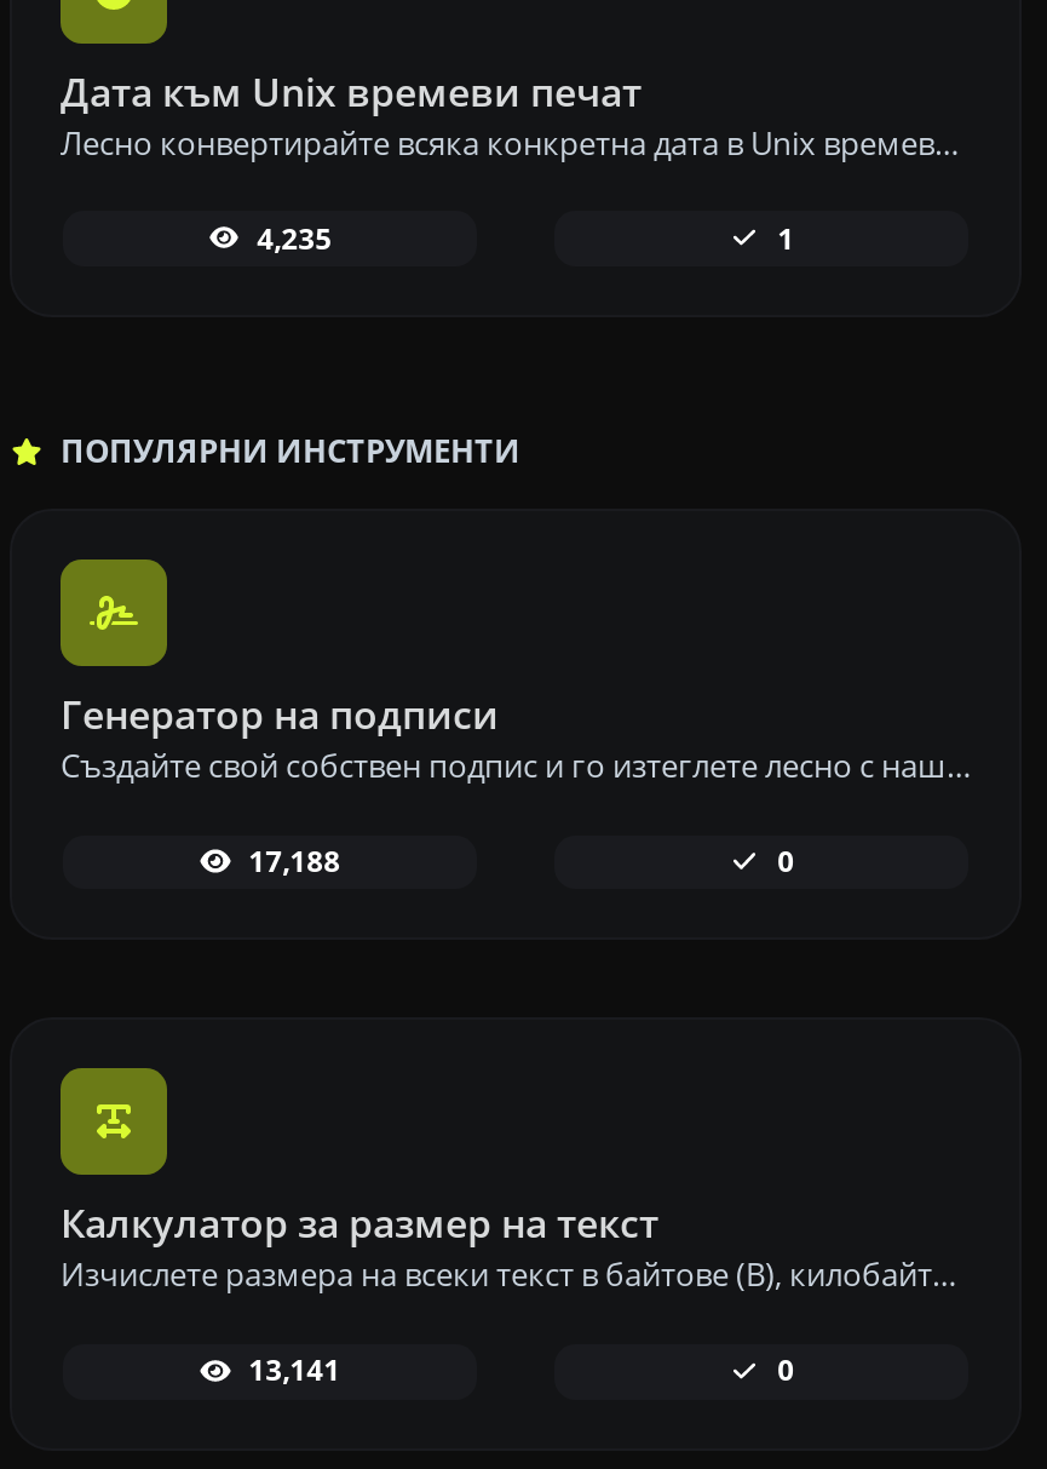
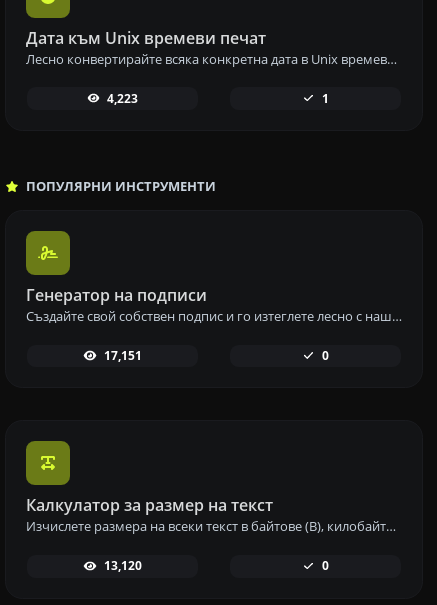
[250,217,332,258] 4,235 -> [104,89,138,106] 4,223
[241,840,340,881] 17,188 -> [101,347,142,364] 17,151
[241,1350,340,1391] 13,141 -> [101,557,142,574] 13,120

